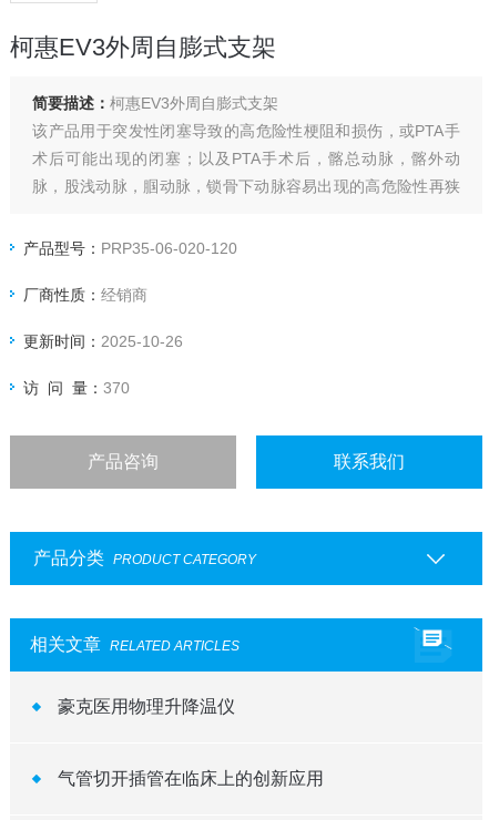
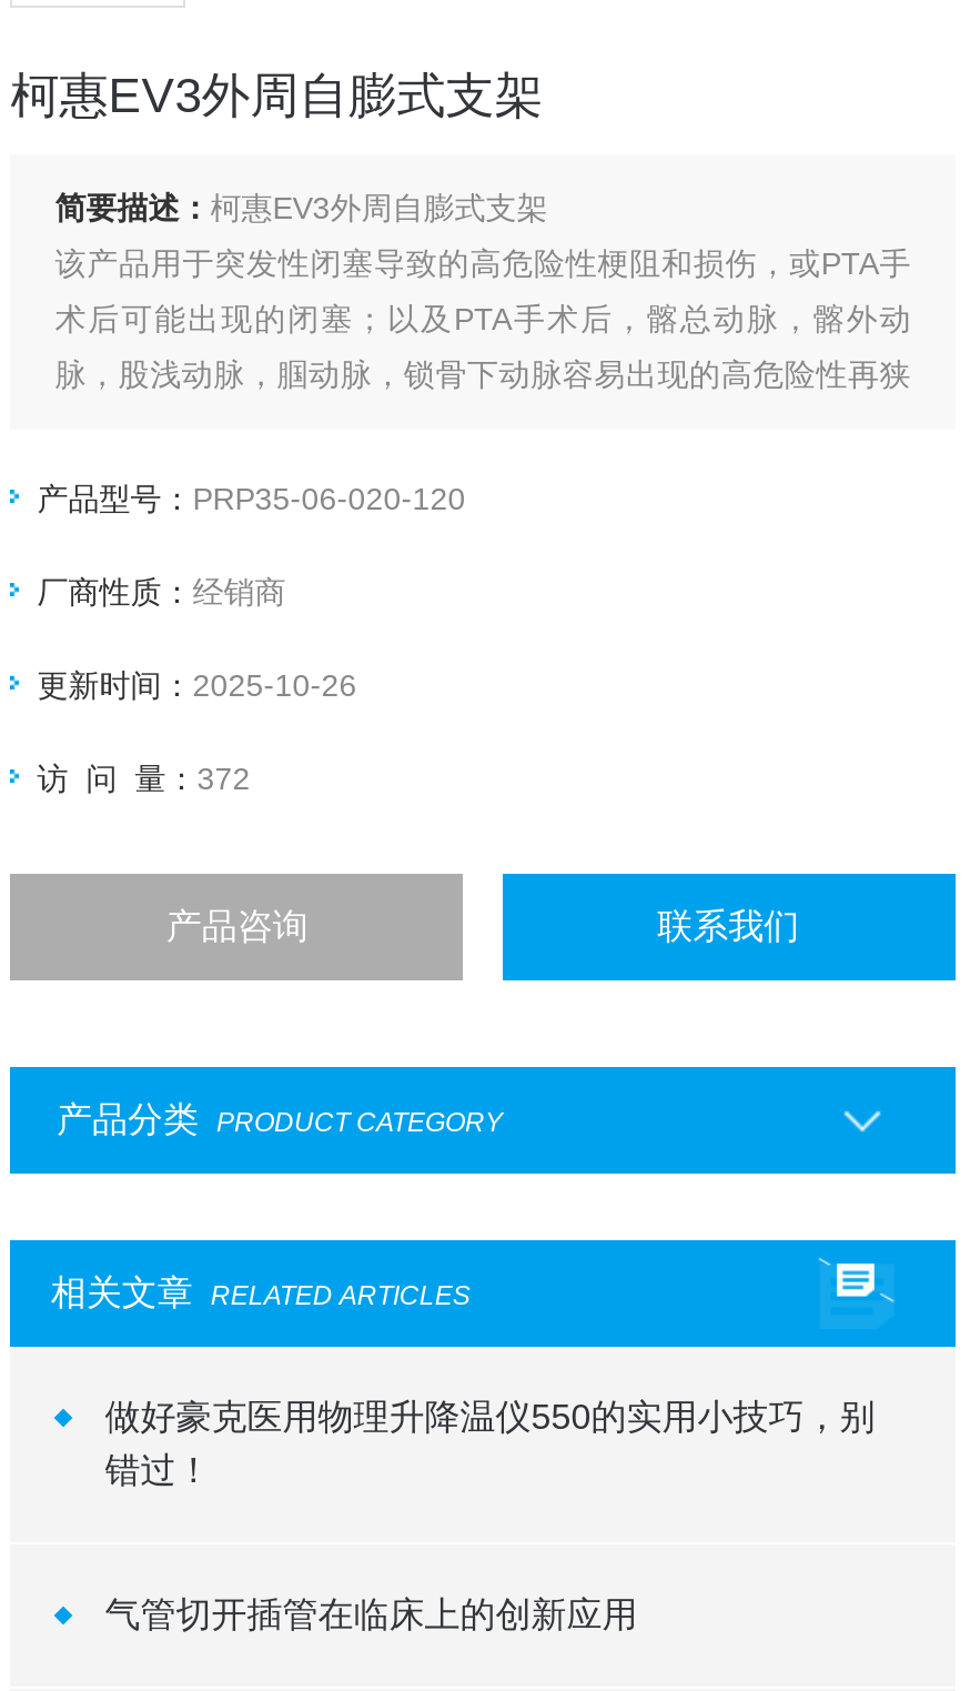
[24,379,130,397] 访 问 量：370 -> [37,761,250,796] 访 问 量：372
[57,697,235,716] 豪克医用物理升降温仪 -> [105,1398,875,1489] 做好豪克医用物理升降温仪550的实用小技巧，别 | 错过！

